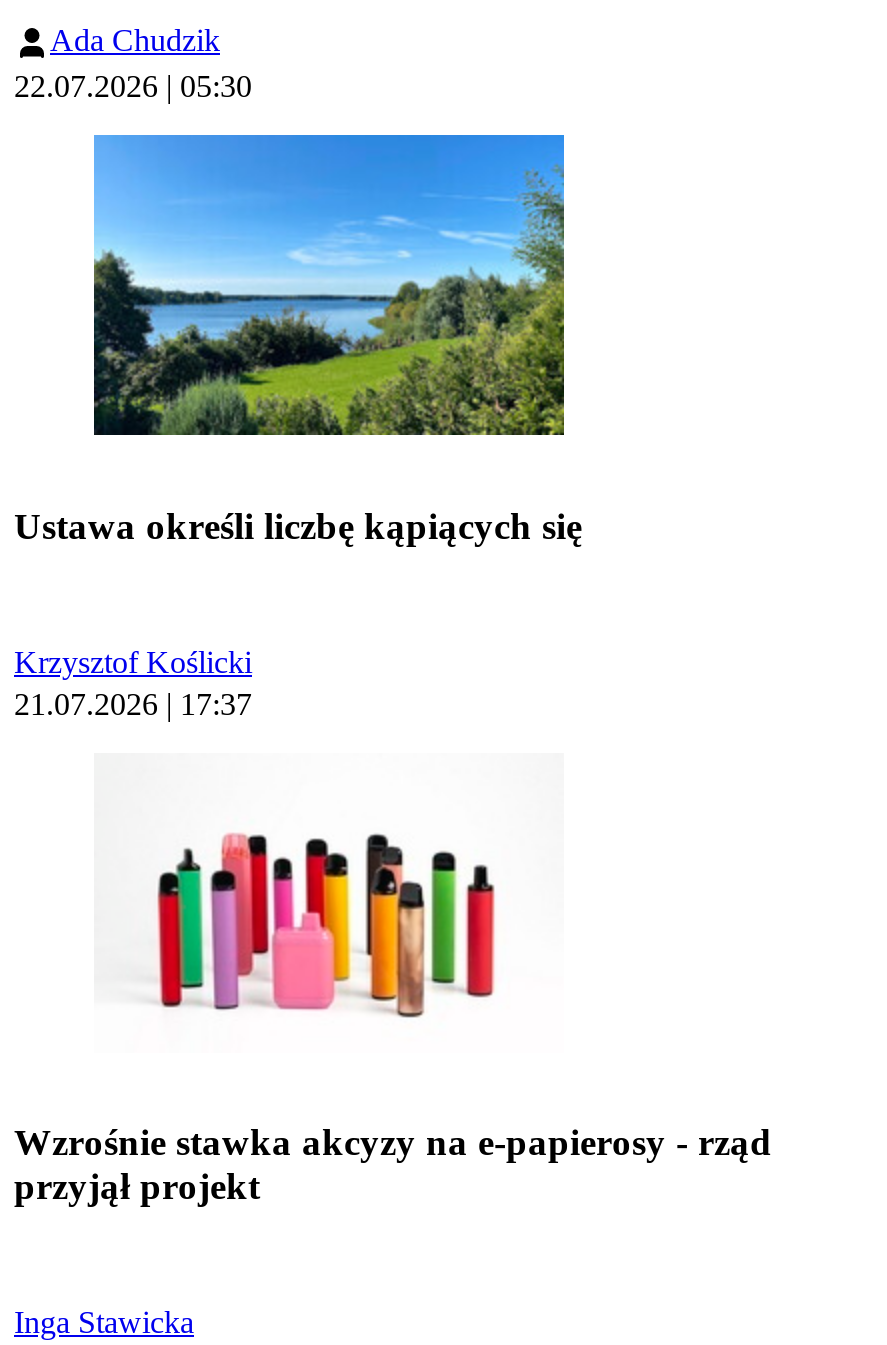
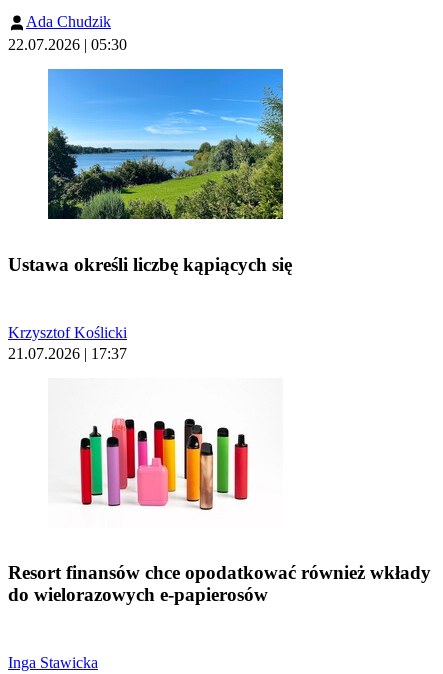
[14,1122,772,1208] Wzrośnie stawka akcyzy na e-papierosy - rząd | przyjął projekt -> [8,562,431,605] Resort finansów chce opodatkować również wkłady | do wielorazowych e-papierosów

